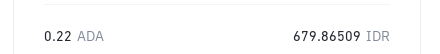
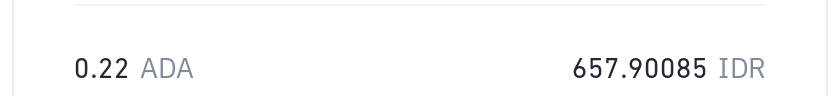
[293,30,390,44] 679.86509 IDR -> [572,56,766,84] 657.90085 IDR

